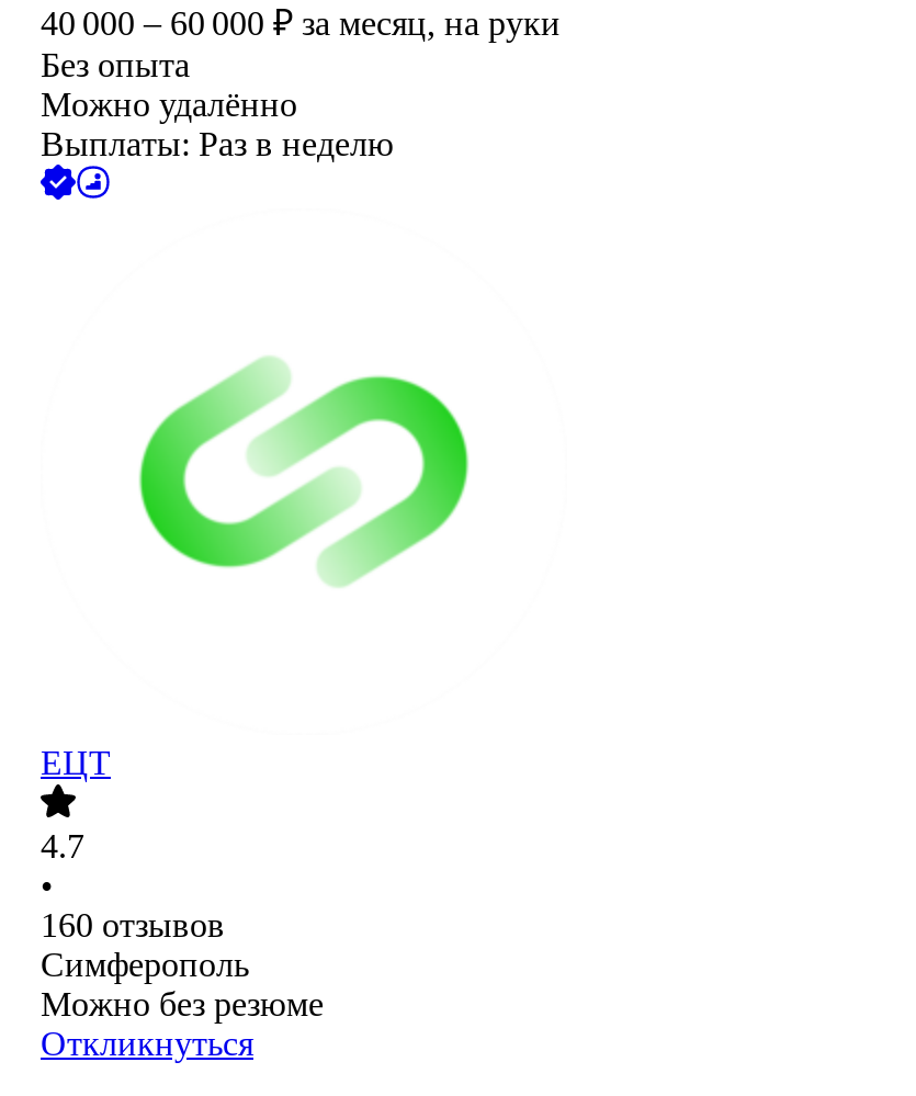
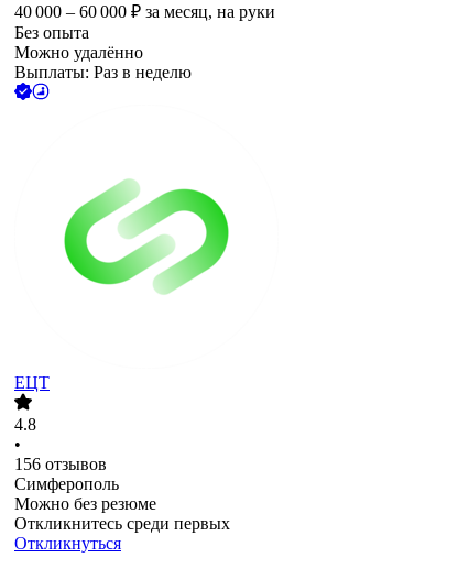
[41,828,84,865] 4.7 -> [14,415,36,434] 4.8
[41,907,225,944] 160 отзывов -> [14,455,107,474] 156 отзывов
none -> [14,514,230,533] Откликнитесь среди первых

